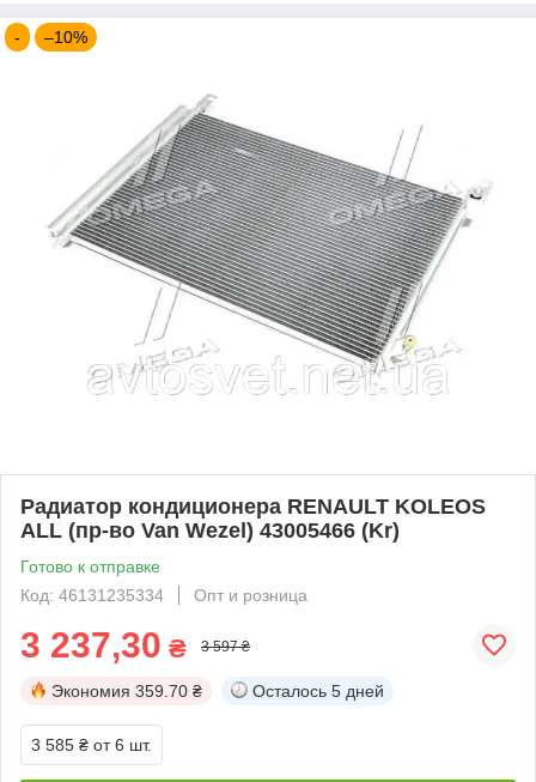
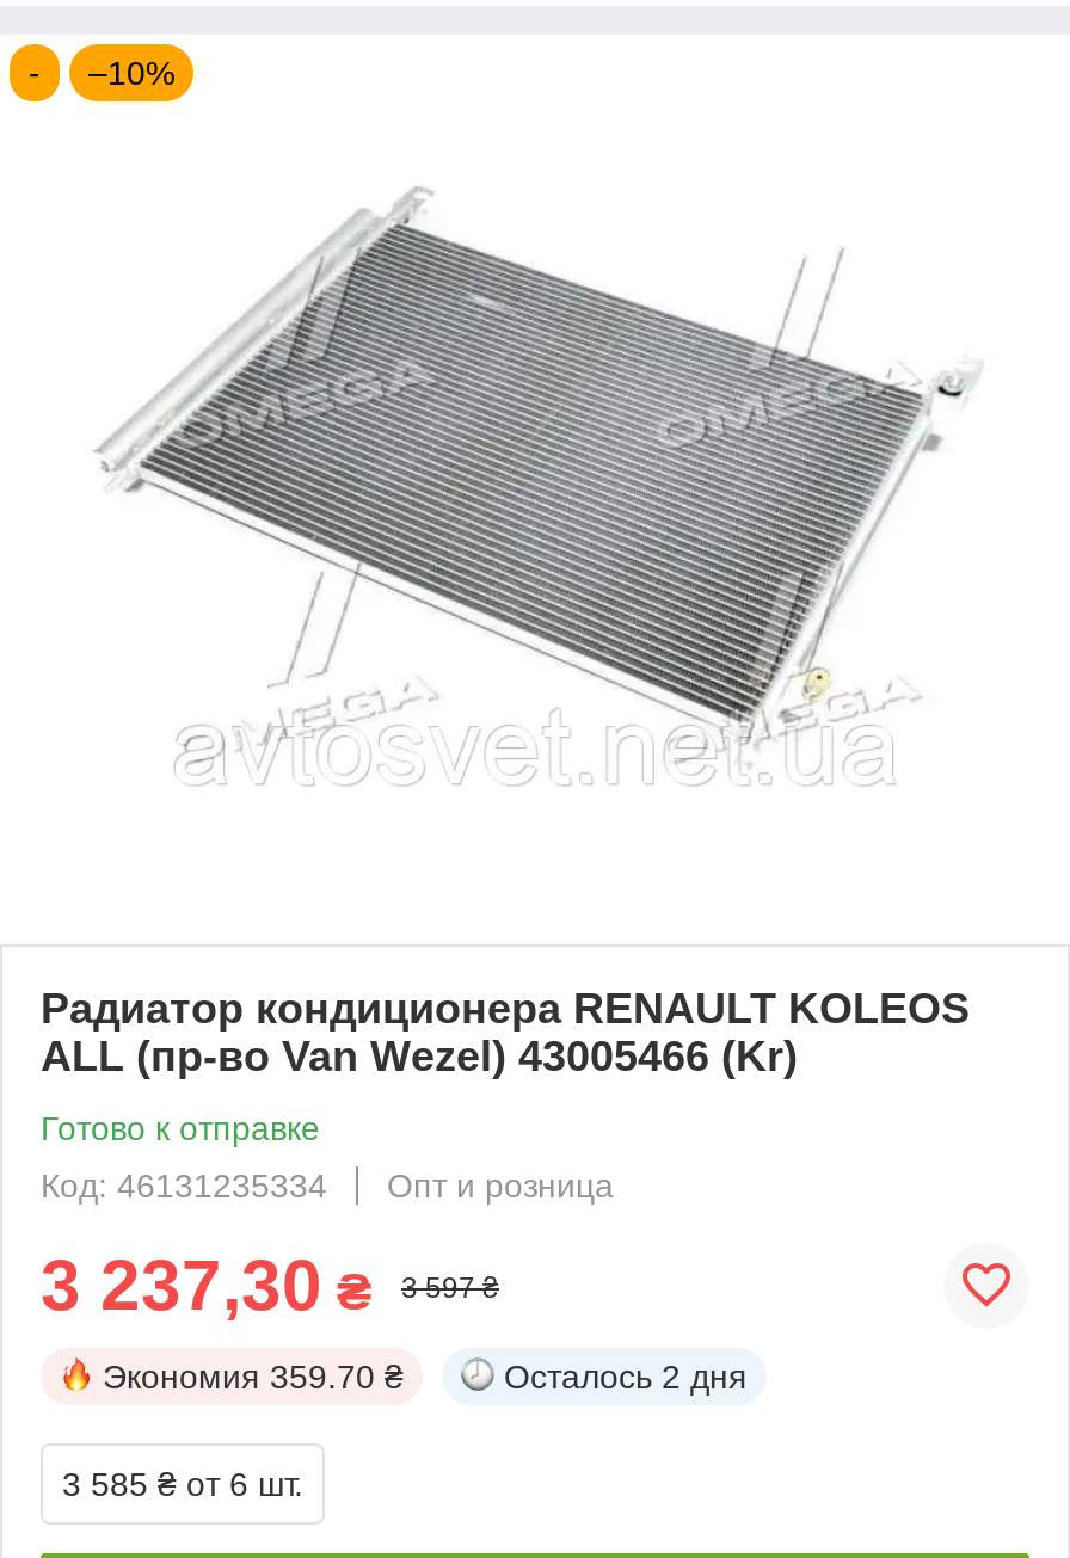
[252,681,384,700] Осталось 5 дней -> [504,1357,748,1395] Осталось 2 дня

